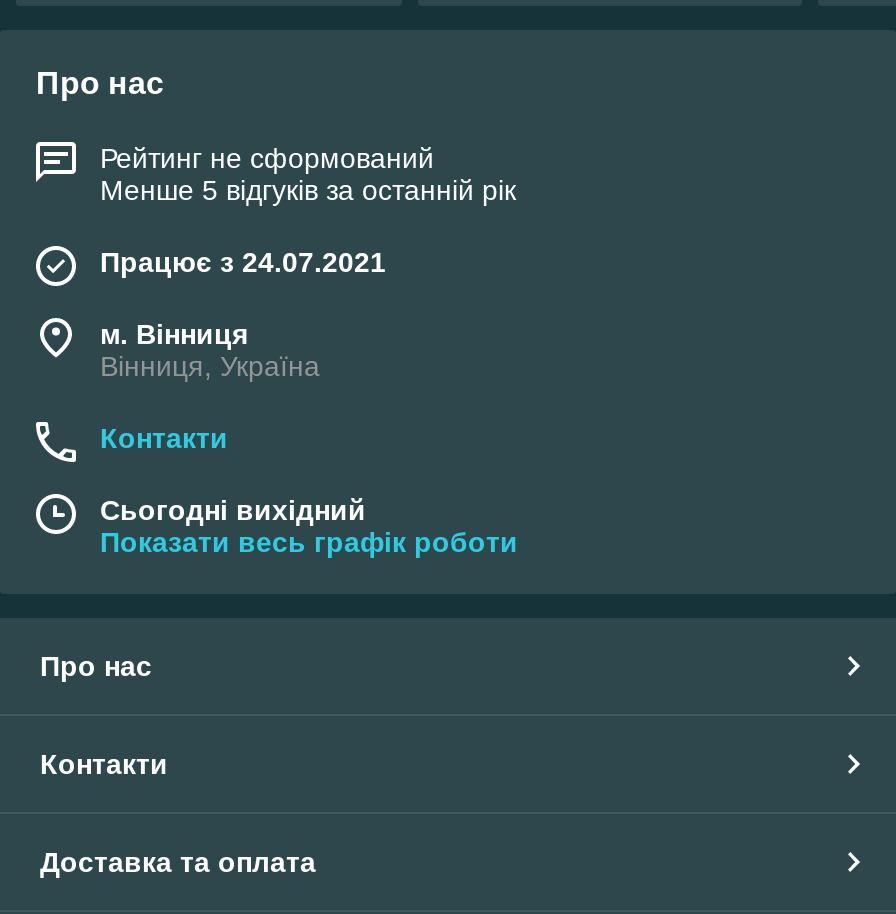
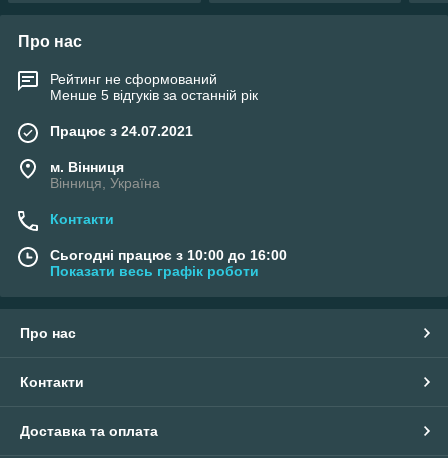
[100,495,366,527] Сьогодні вихідний -> [50,247,287,263] Сьогодні працює з 10:00 до 16:00

